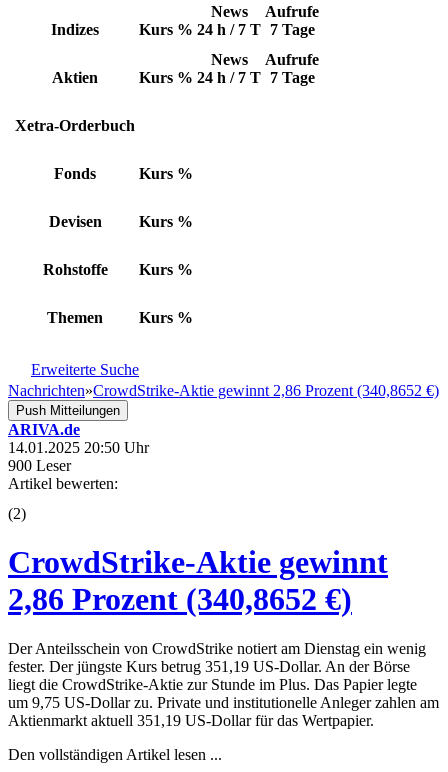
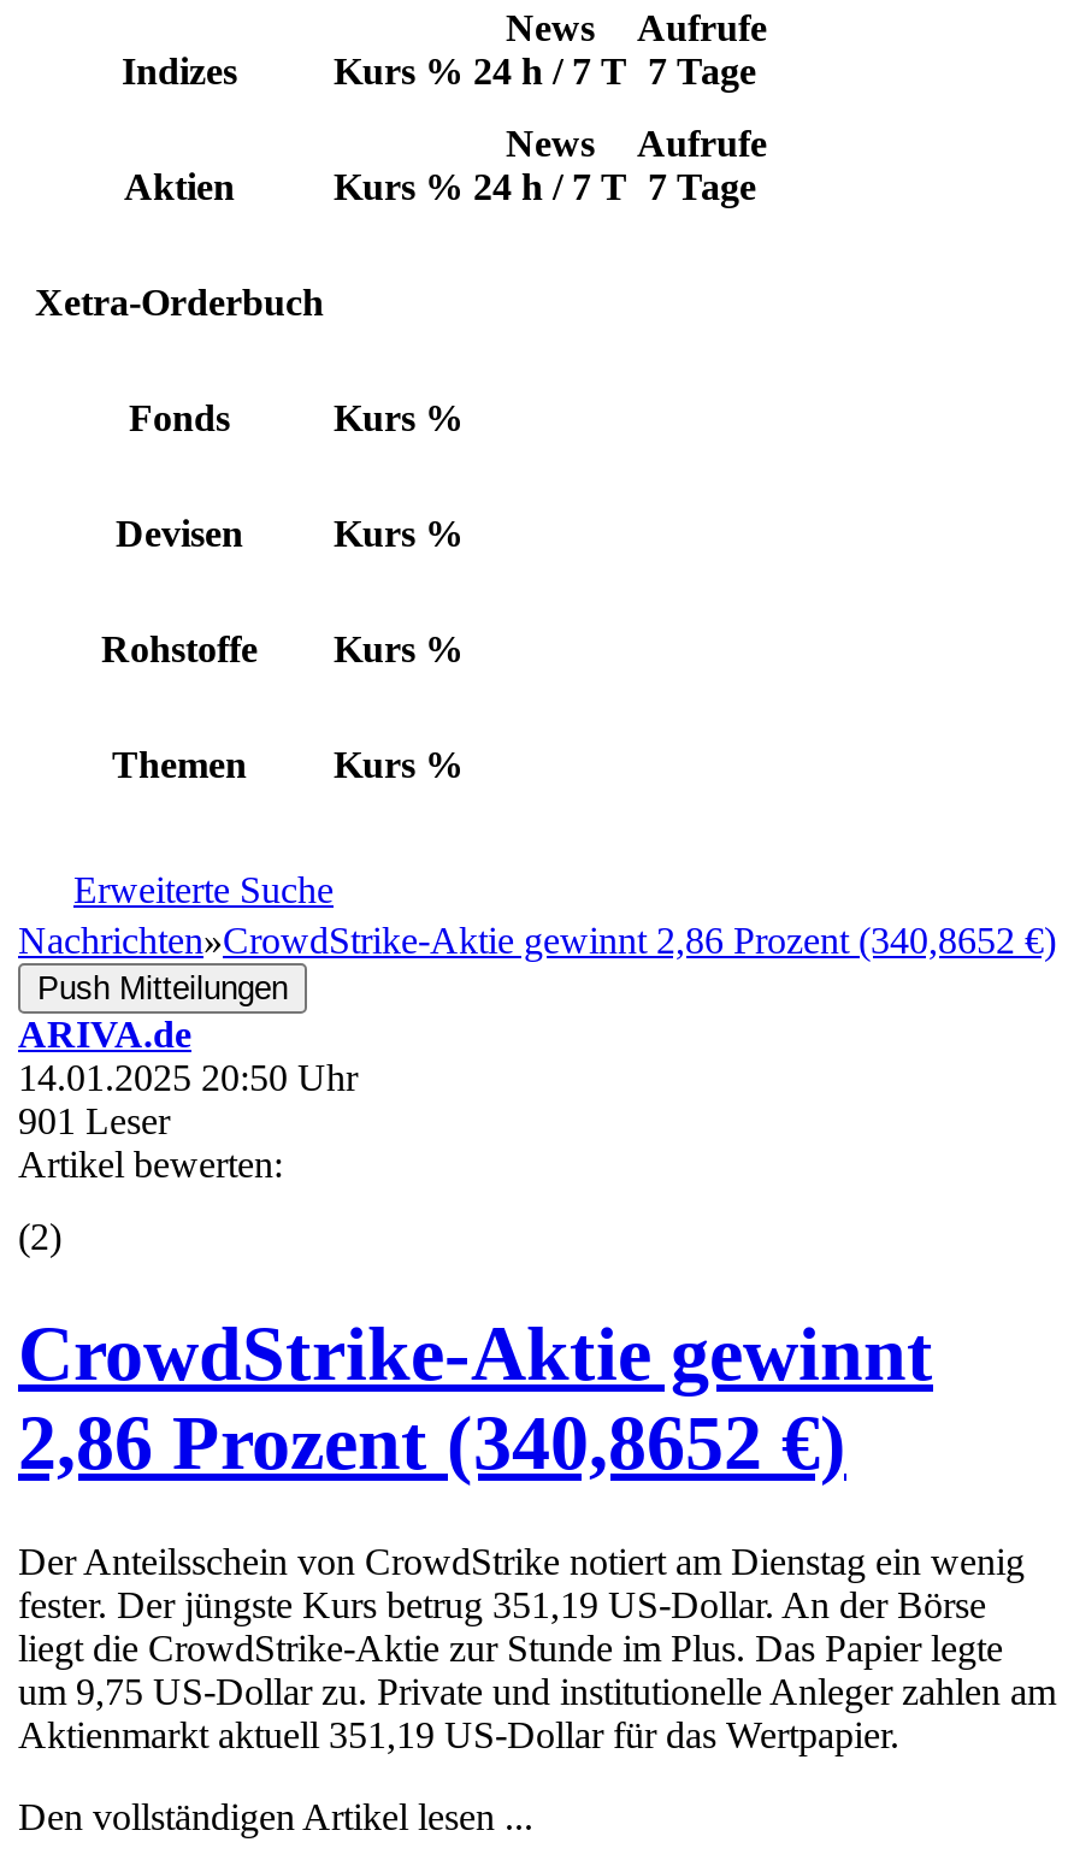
[8,457,71,474] 900 Leser -> [18,1100,170,1141] 901 Leser

